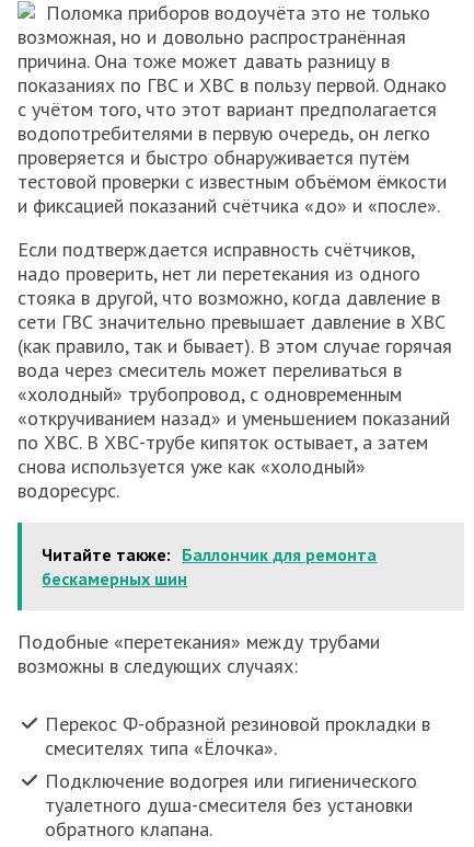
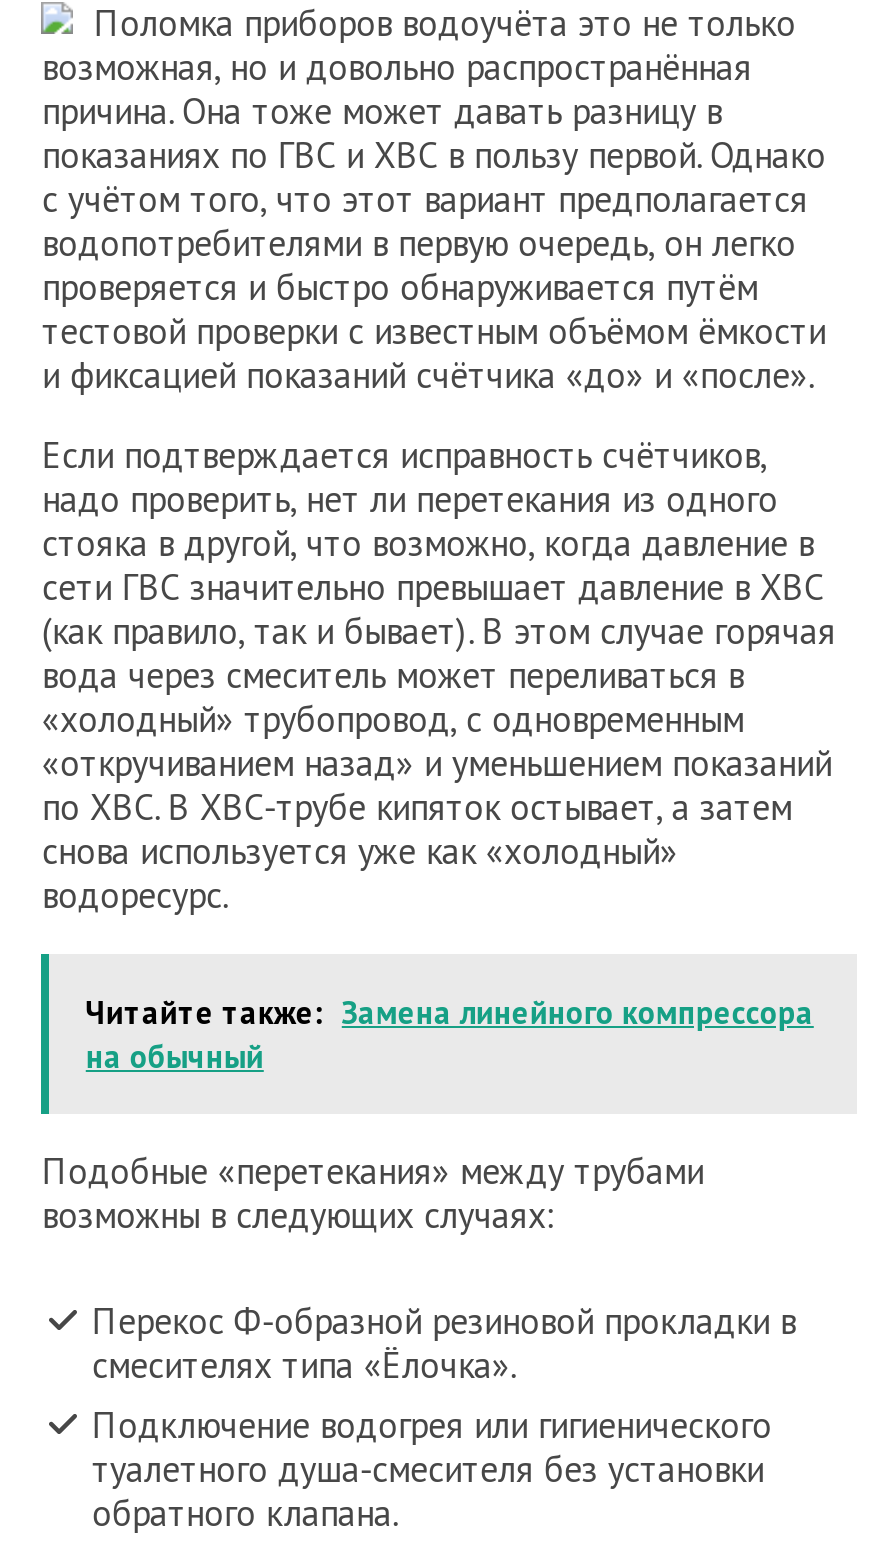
[42,544,377,590] Читайте также: Баллончик для ремонта | бескамерных шин -> [86,993,814,1077] Читайте также: Замена линейного компрессора | на обычный

